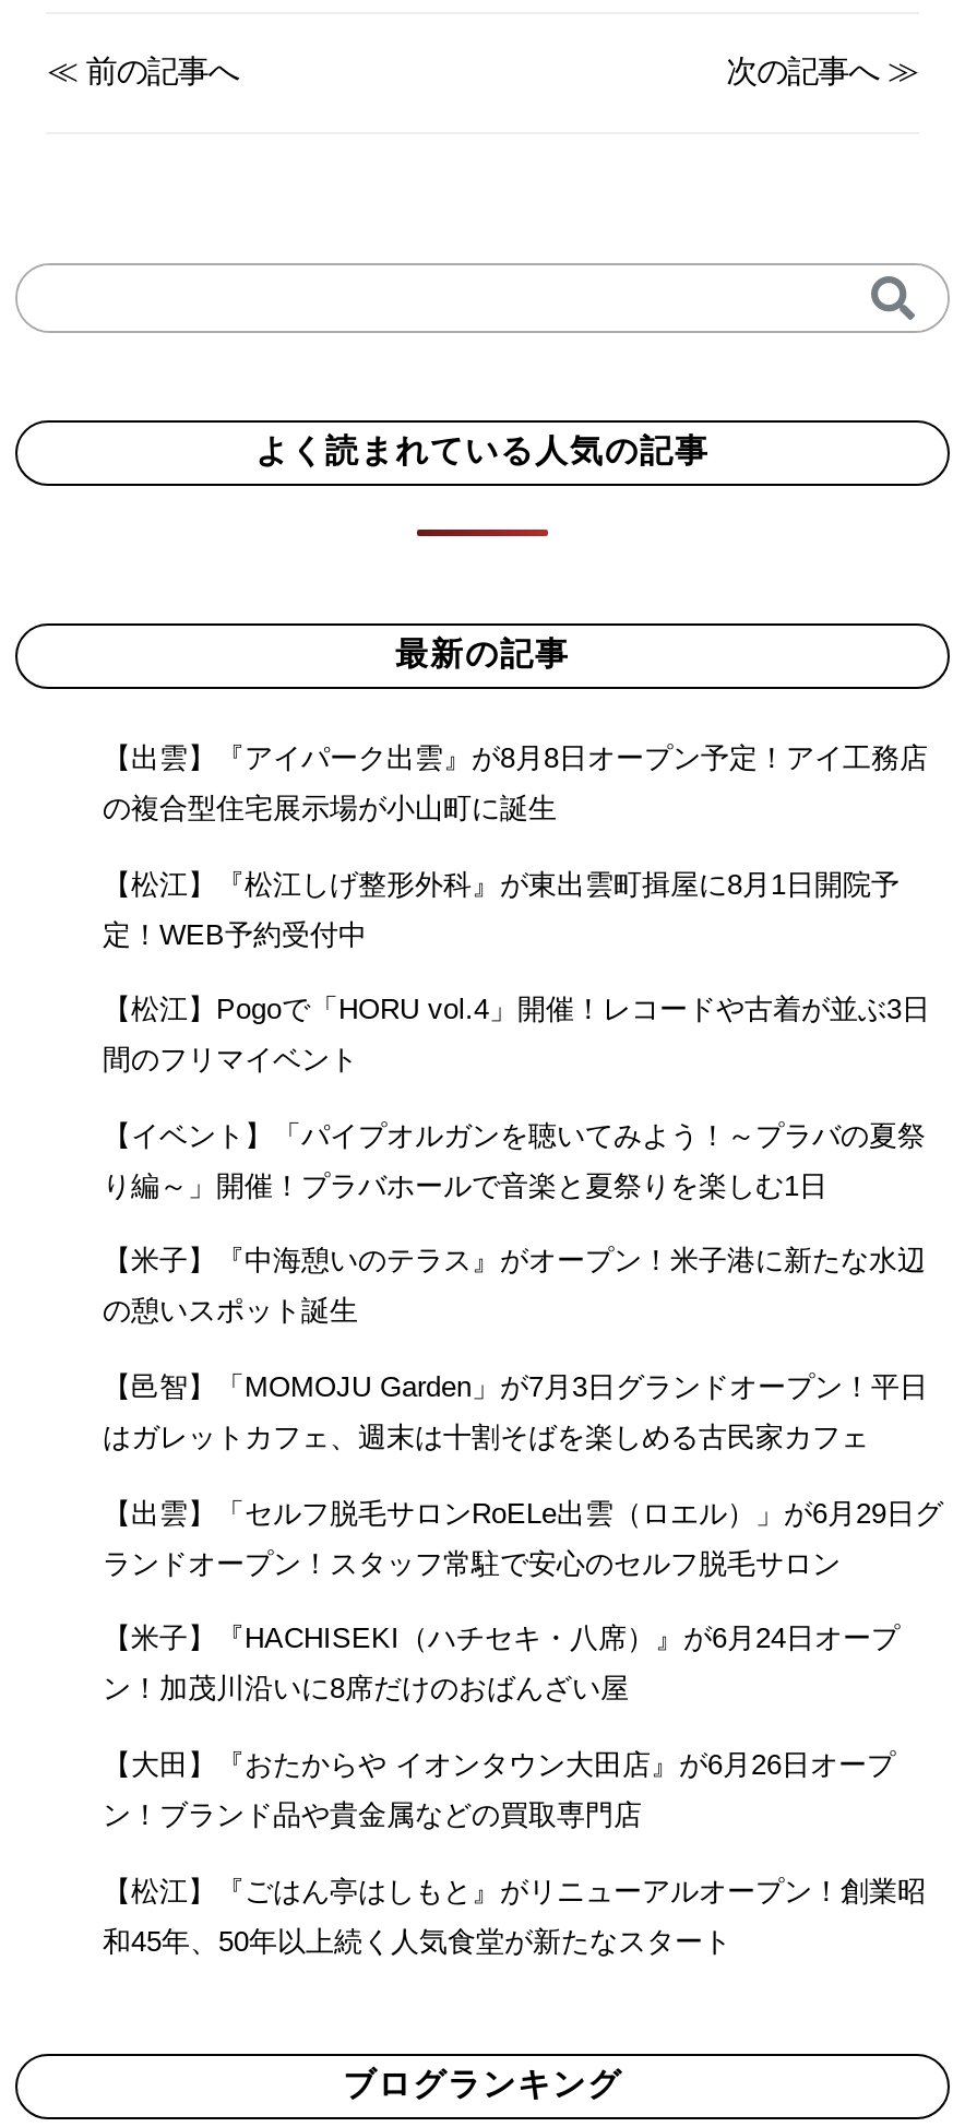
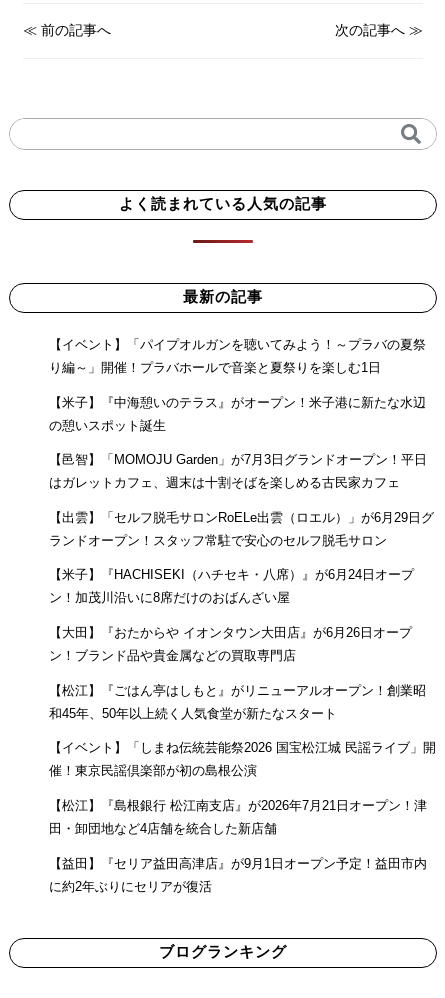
[103,741,930,1076] 【出雲】『アイパーク出雲』が8月8日オープン予定！アイ工務店 | の複合型住宅展示場が小山町に誕生 | 【松江】『松江しげ整形外科』が東出雲町揖屋に8月1日開院予 | 定！WEB予約受付中 | 【松江】Pogoで「HORU vol.4」開催！レコードや古着が並ぶ3日 | 間のフリマイベント -> none
moved [103,1119,943,1957] -> [49,337,434,721]: 【イベント】「パイプオルガンを聴いてみよう！～プラバの夏祭 | り編～」開催！プラバホールで音楽と夏祭りを楽しむ1日 | 【米子】『中海憩いのテラス』がオープン！米子港に新たな水辺 | ... | 【松江】『ごはん亭はしもと』がリニューアルオープン！創業昭 | 和45年、50年以上続く人気食堂が新たなスタート
none -> [49,740,436,893] 【イベント】「しまね伝統芸能祭2026 国宝松江城 民謡ライブ」開 | 催！東京民謡倶楽部が初の島根公演 | 【松江】『島根銀行 松江南支店』が2026年7月21日オープン！津 | 田・卸団地など4店舗を統合した新店舗 | 【益田】『セリア益田高津店』が9月1日オープン予定！益田市内 | に約2年ぶりにセリアが復活

